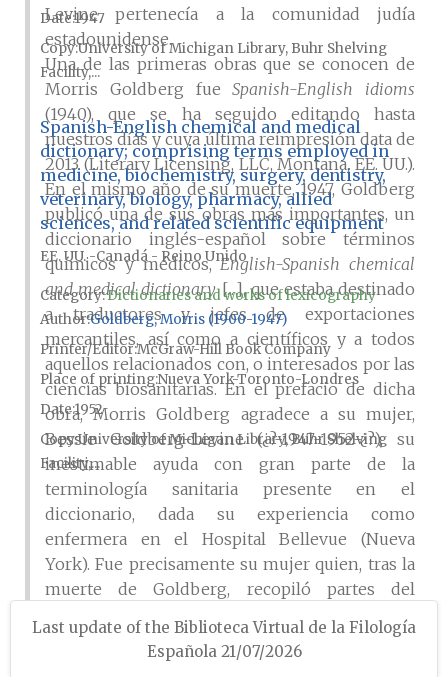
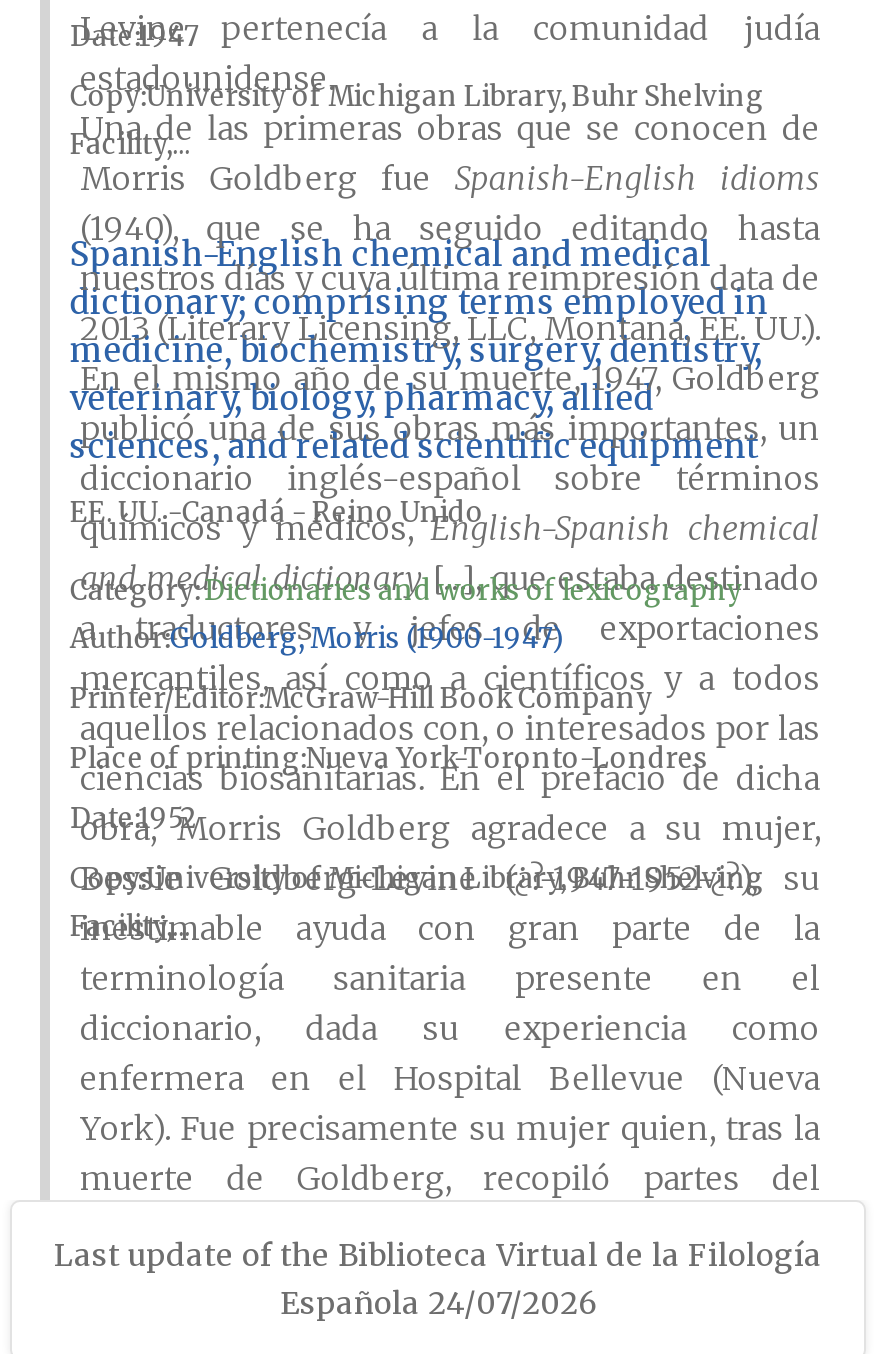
[146,642,301,661] Española 21/07/2026 -> [280,1285,596,1323] Española 24/07/2026

